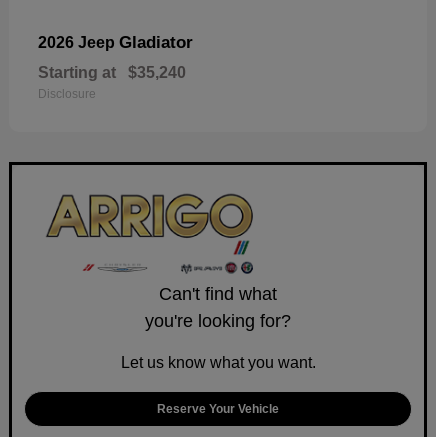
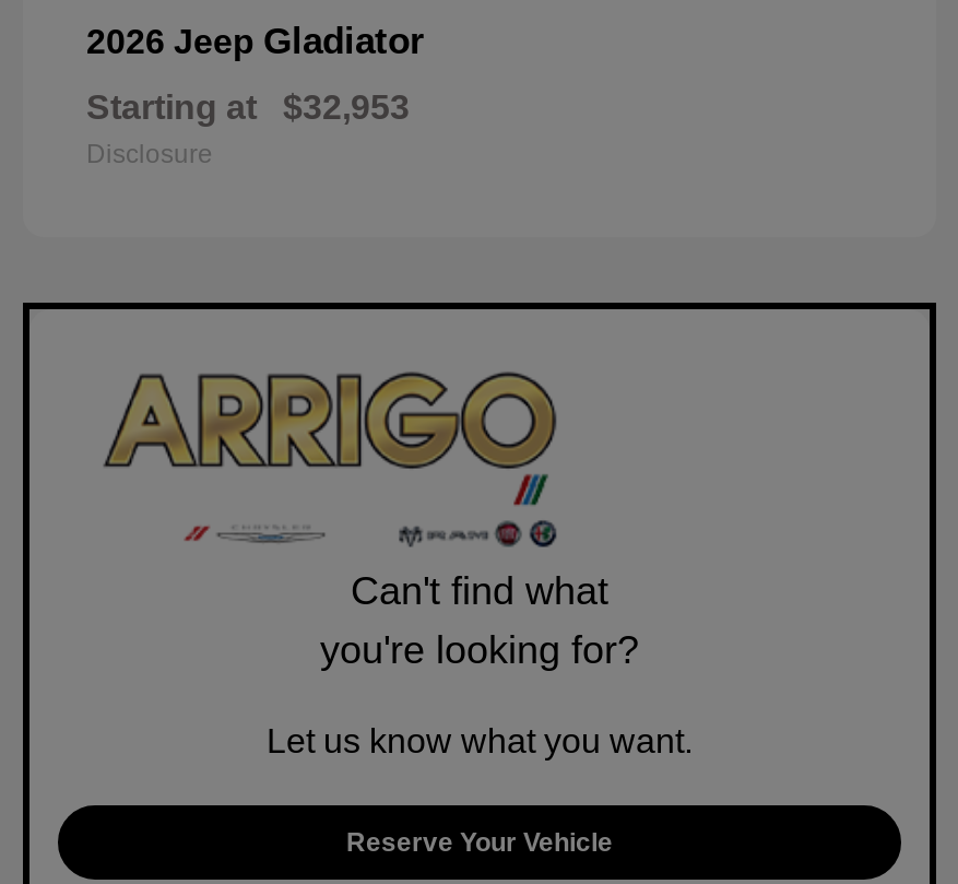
[38,64,186,81] Starting at $35,240 -> [86,89,410,127] Starting at $32,953

